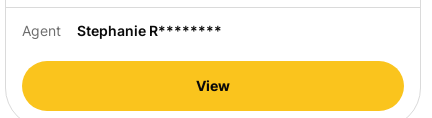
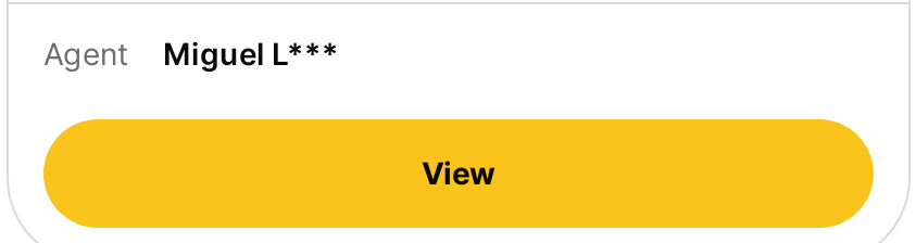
[77,22,222,39] Stephanie R******** -> [163,35,339,72] Miguel L***

